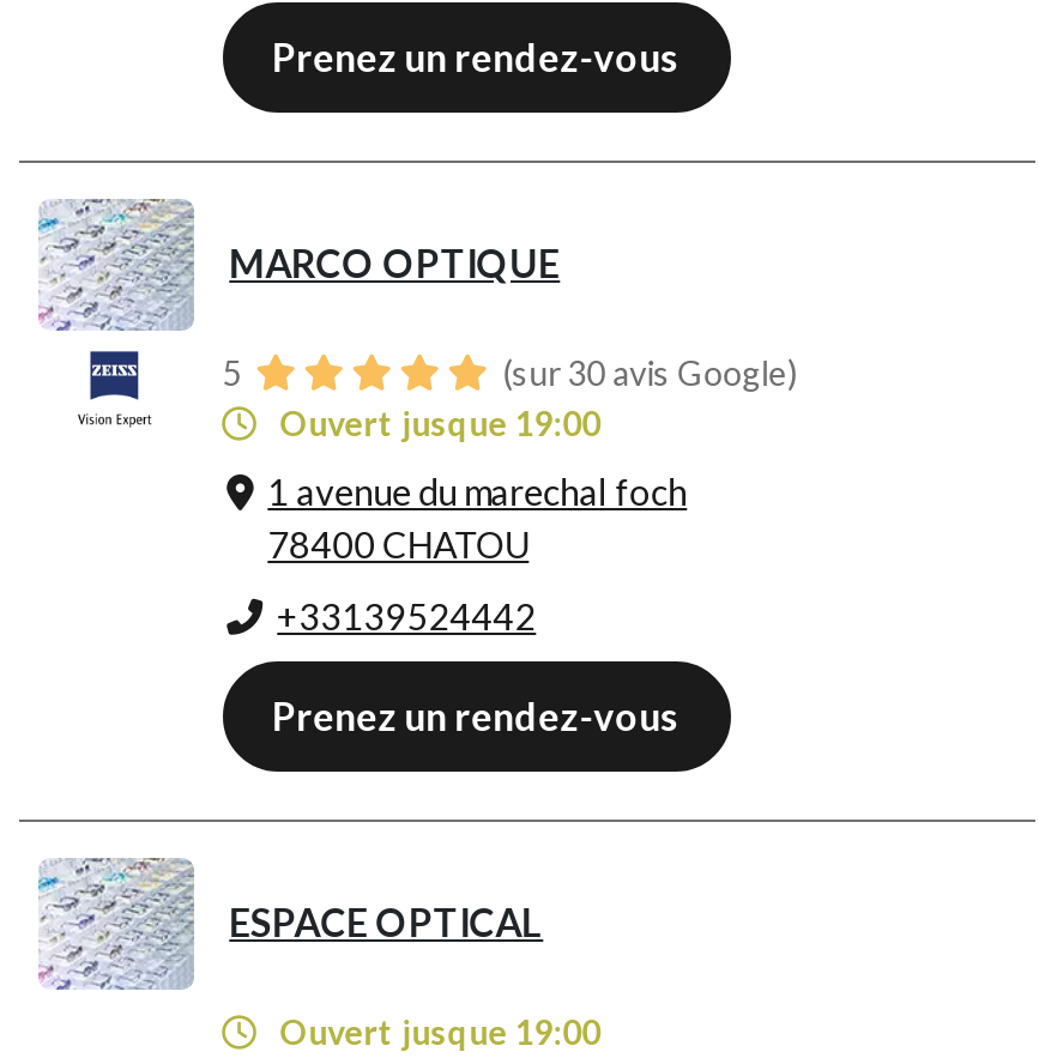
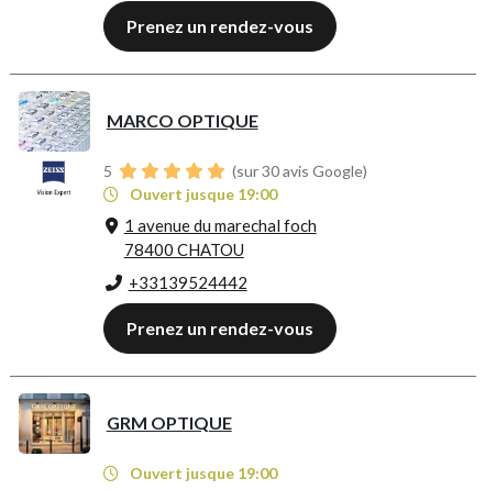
[38,860,543,990] [image] | ESPACE OPTICAL -> [18,393,232,455] [image] | GRM OPTIQUE

